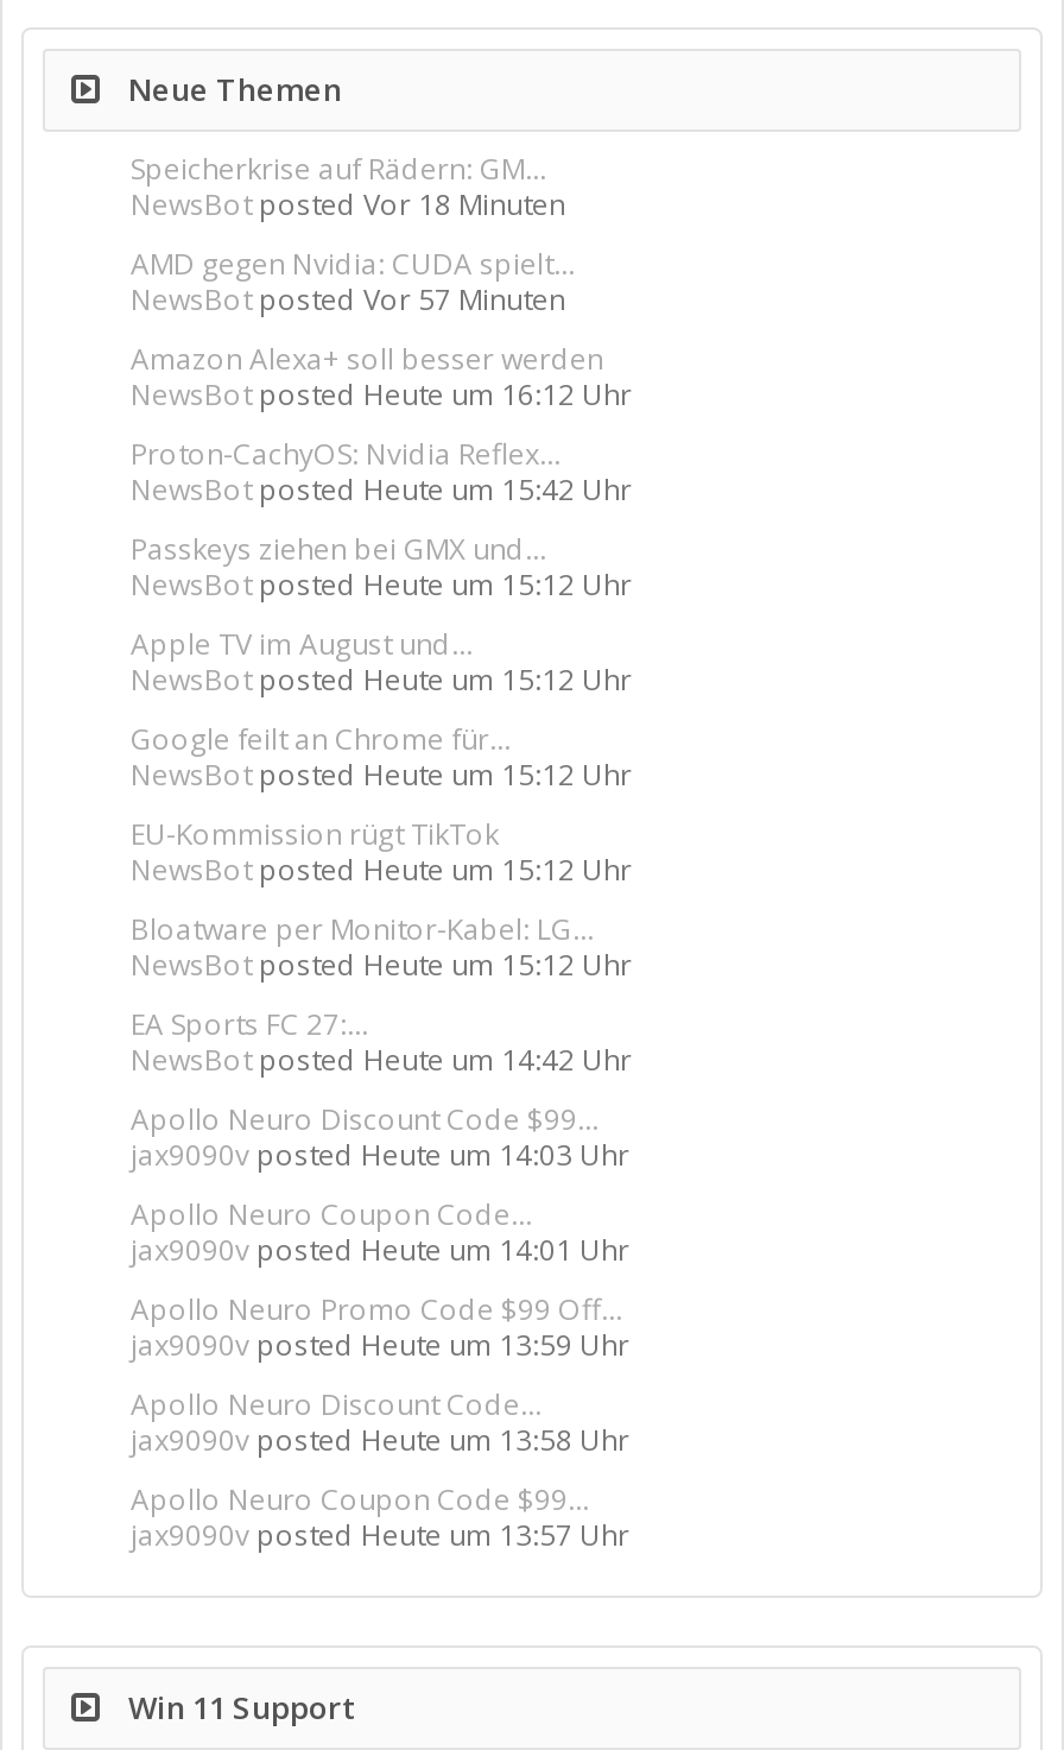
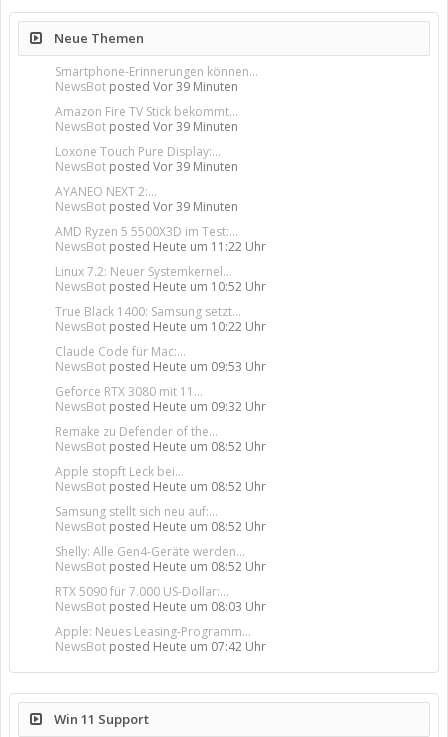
[131,149,565,225] Speicherkrise auf Rädern: GM... | NewsBot posted Vor 18 Minuten -> [55,63,258,95] Smartphone-Erinnerungen können... | NewsBot posted Vor 39 Minuten
[131,244,575,320] AMD gegen Nvidia: CUDA spielt... | NewsBot posted Vor 57 Minuten -> [55,103,238,135] Amazon Fire TV Stick bekommt... | NewsBot posted Vor 39 Minuten
[131,339,632,415] Amazon Alexa+ soll besser werden | NewsBot posted Heute um 16:12 Uhr -> [55,143,238,175] Loxone Touch Pure Display:... | NewsBot posted Vor 39 Minuten
[131,434,632,510] Proton-CachyOS: Nvidia Reflex... | NewsBot posted Heute um 15:42 Uhr -> [55,183,238,215] AYANEO NEXT 2:... | NewsBot posted Vor 39 Minuten
[131,529,632,605] Passkeys ziehen bei GMX und... | NewsBot posted Heute um 15:12 Uhr -> [55,223,266,255] AMD Ryzen 5 5500X3D im Test:... | NewsBot posted Heute um 11:22 Uhr
[131,624,632,700] Apple TV im August und... | NewsBot posted Heute um 15:12 Uhr -> [55,263,266,295] Linux 7.2: Neuer Systemkernel... | NewsBot posted Heute um 10:52 Uhr
[131,719,632,795] Google feilt an Chrome für... | NewsBot posted Heute um 15:12 Uhr -> [55,303,266,335] True Black 1400: Samsung setzt... | NewsBot posted Heute um 10:22 Uhr
[131,814,632,890] EU-Kommission rügt TikTok | NewsBot posted Heute um 15:12 Uhr -> [55,343,266,375] Claude Code für Mac:... | NewsBot posted Heute um 09:53 Uhr
[131,909,632,985] Bloatware per Monitor-Kabel: LG... | NewsBot posted Heute um 15:12 Uhr -> [55,383,266,415] Geforce RTX 3080 mit 11... | NewsBot posted Heute um 09:32 Uhr
[131,1004,632,1080] EA Sports FC 27:... | NewsBot posted Heute um 14:42 Uhr -> [55,423,266,455] Remake zu Defender of the... | NewsBot posted Heute um 08:52 Uhr
[131,1099,629,1175] Apollo Neuro Discount Code $99... | jax9090v posted Heute um 14:03 Uhr -> [55,463,266,495] Apple stopft Leck bei... | NewsBot posted Heute um 08:52 Uhr
[131,1194,629,1270] Apollo Neuro Coupon Code... | jax9090v posted Heute um 14:01 Uhr -> [55,503,266,535] Samsung stellt sich neu auf:... | NewsBot posted Heute um 08:52 Uhr
[131,1289,629,1365] Apollo Neuro Promo Code $99 Off... | jax9090v posted Heute um 13:59 Uhr -> [55,543,266,575] Shelly: Alle Gen4-Geräte werden... | NewsBot posted Heute um 08:52 Uhr
[131,1384,629,1460] Apollo Neuro Discount Code... | jax9090v posted Heute um 13:58 Uhr -> [55,583,266,615] RTX 5090 für 7.000 US-Dollar:... | NewsBot posted Heute um 08:03 Uhr
[131,1479,629,1555] Apollo Neuro Coupon Code $99... | jax9090v posted Heute um 13:57 Uhr -> [55,623,266,655] Apple: Neues Leasing-Programm... | NewsBot posted Heute um 07:42 Uhr

